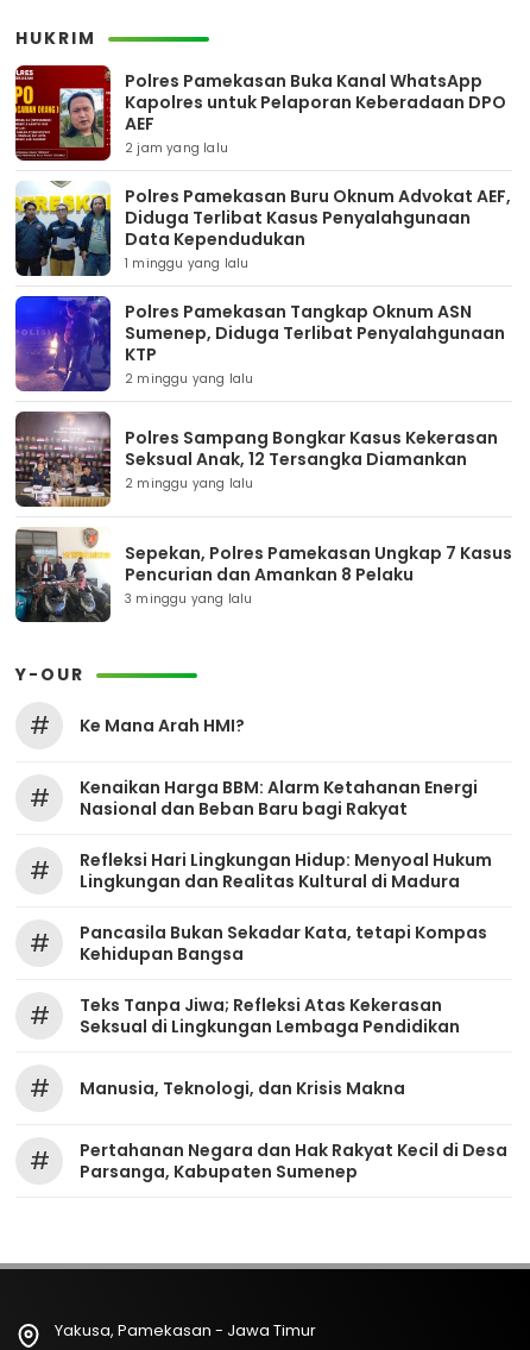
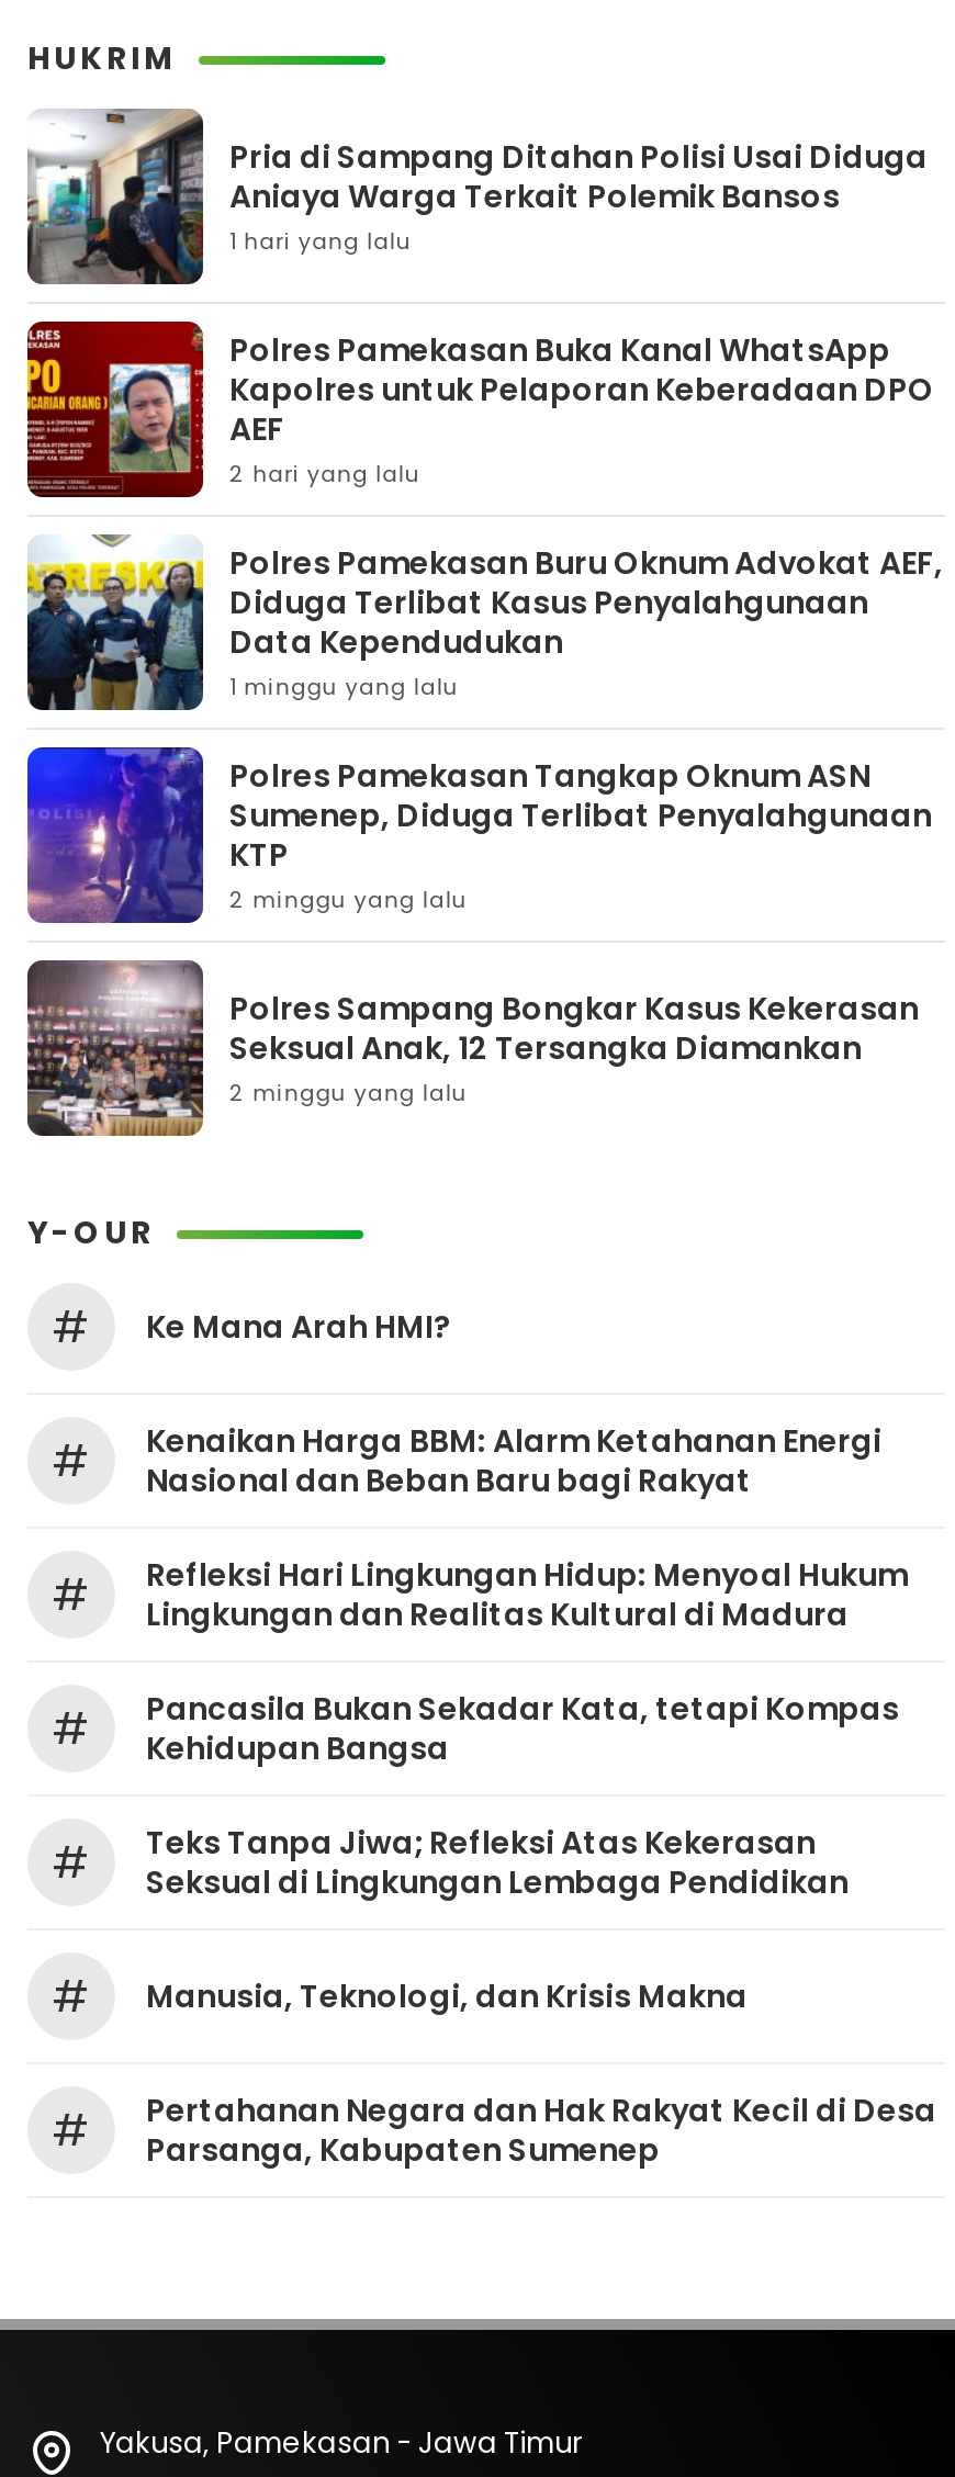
none -> [27,109,928,286] [image] | Pria di Sampang Ditahan Polisi Usai Diduga | Aniaya Warga Terkait Polemik Bansos | 1 hari yang lalu
moved [13,67,506,159] -> [23,324,934,495]: [image] | Polres Pamekasan Buka Kanal WhatsApp | Kapolres untuk Pelaporan Keberadaan DPO | AEF
[125,139,228,157] 2 jam yang lalu -> [229,458,421,491] 2 hari yang lalu
moved [13,178,511,492] -> [23,530,943,1110]: [image] | Polres Pamekasan Buru Oknum Advokat AEF, | Diduga Terlibat Kasus Penyalahgunaan | ... | Seksual Anak, 12 Tersangka Diamankan | 2 minggu yang lalu
[15,527,512,623] [image] | Sepekan, Polres Pamekasan Ungkap 7 Kasus | Pencurian dan Amankan 8 Pelaku | 3 minggu yang lalu -> none

